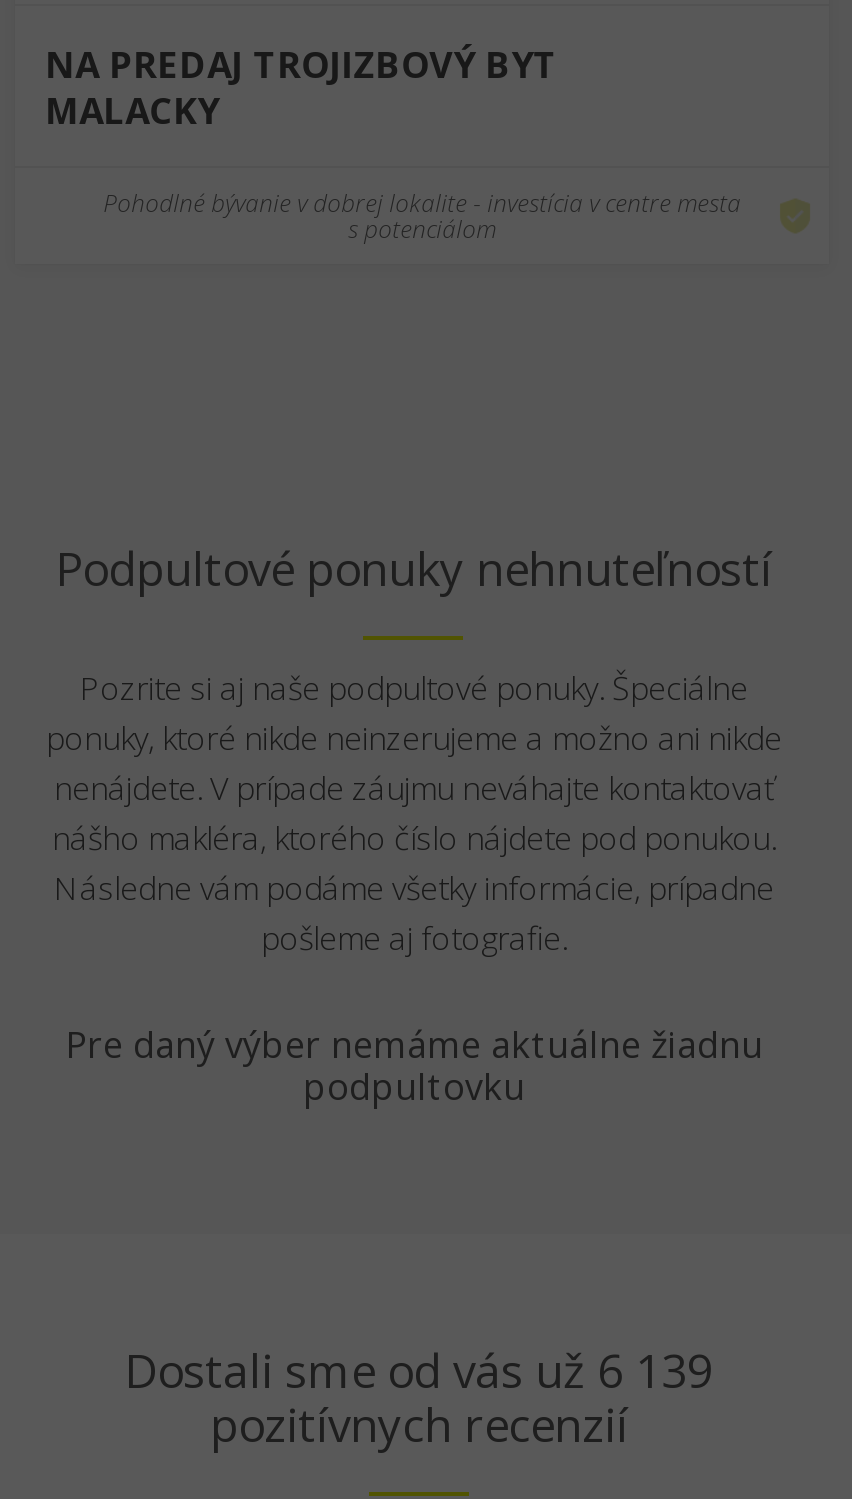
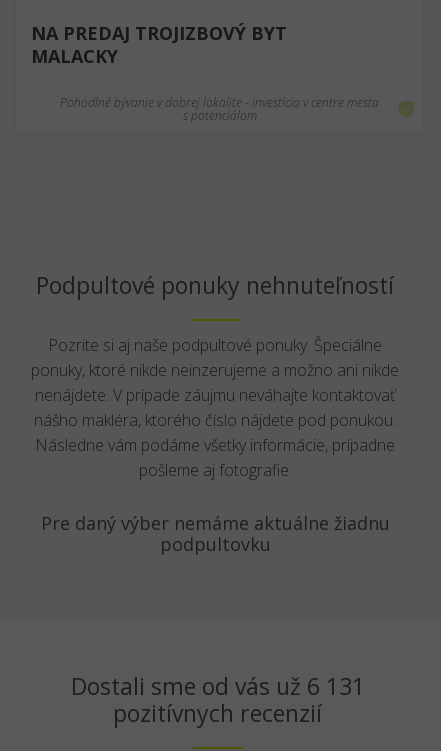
[125,1338,713,1402] Dostali sme od vás už 6 139 -> [71,670,365,702] Dostali sme od vás už 6 131

